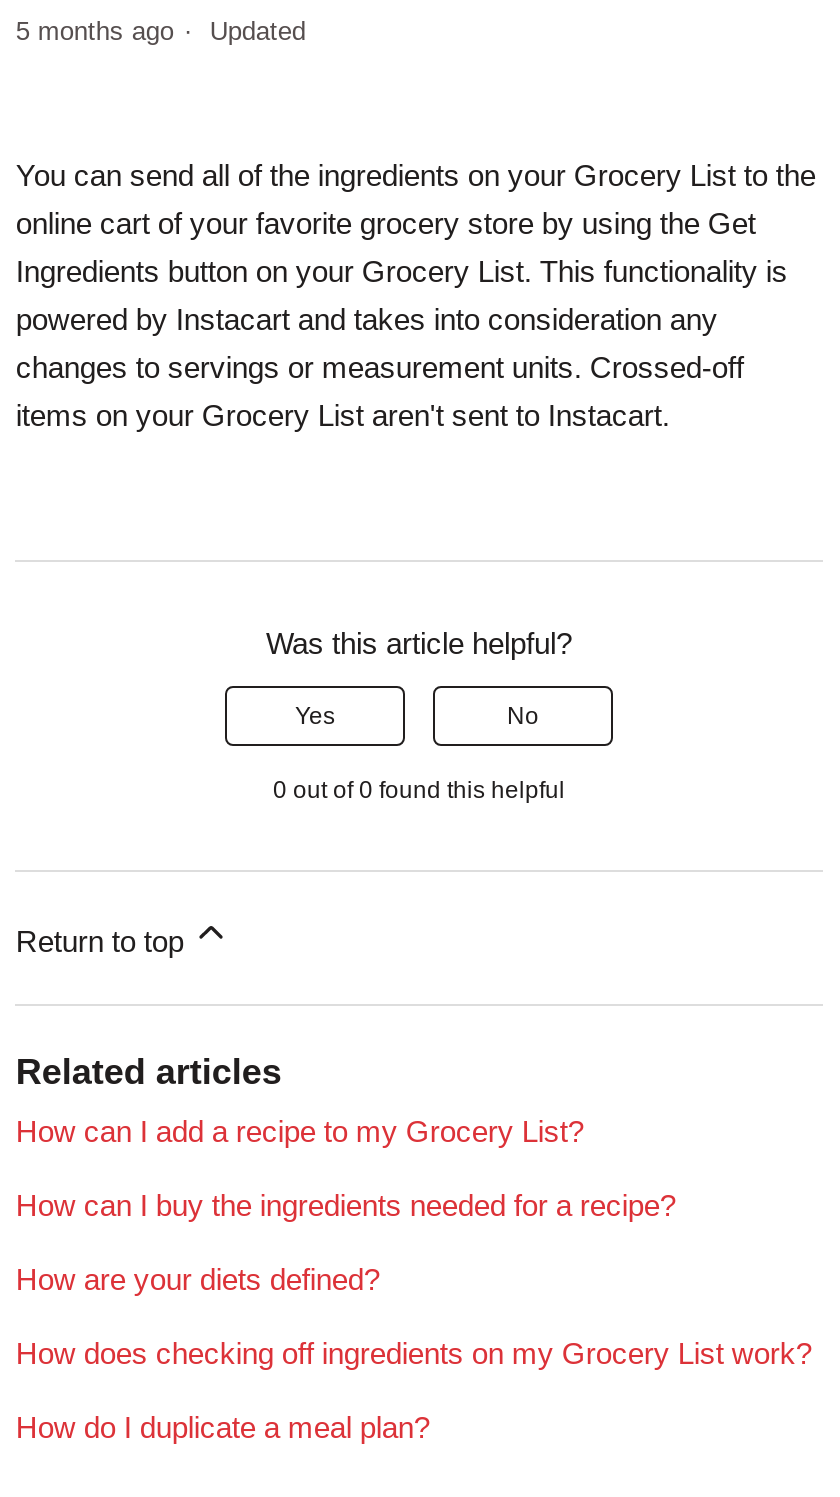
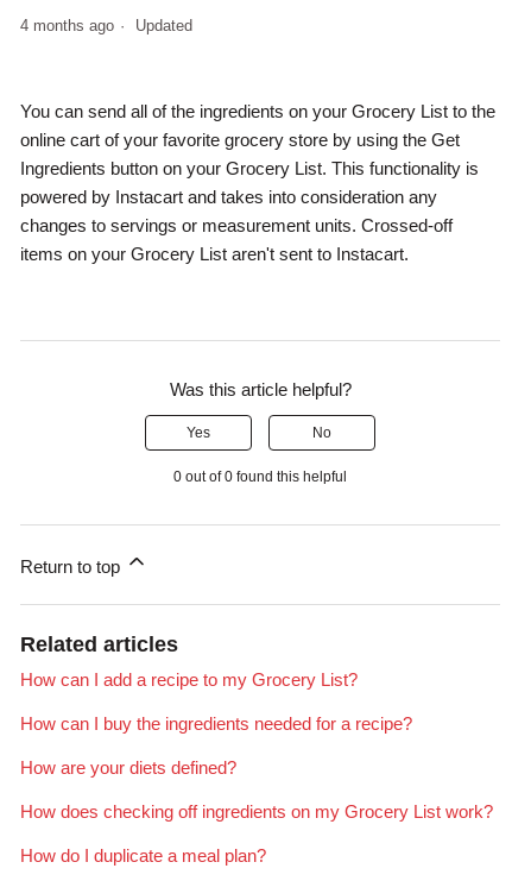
[16,17,306,47] 5 months ago Updated -> [21,17,193,35] 4 months ago Updated

